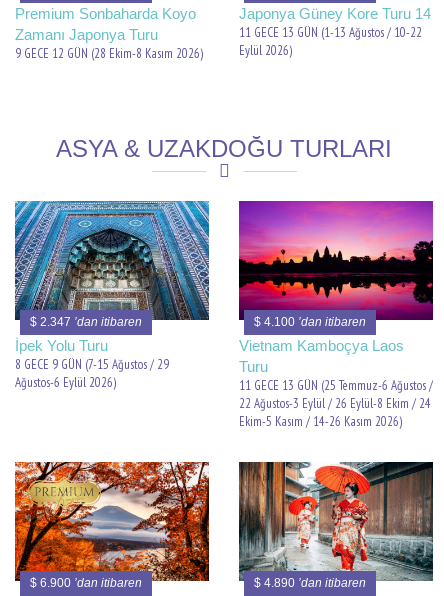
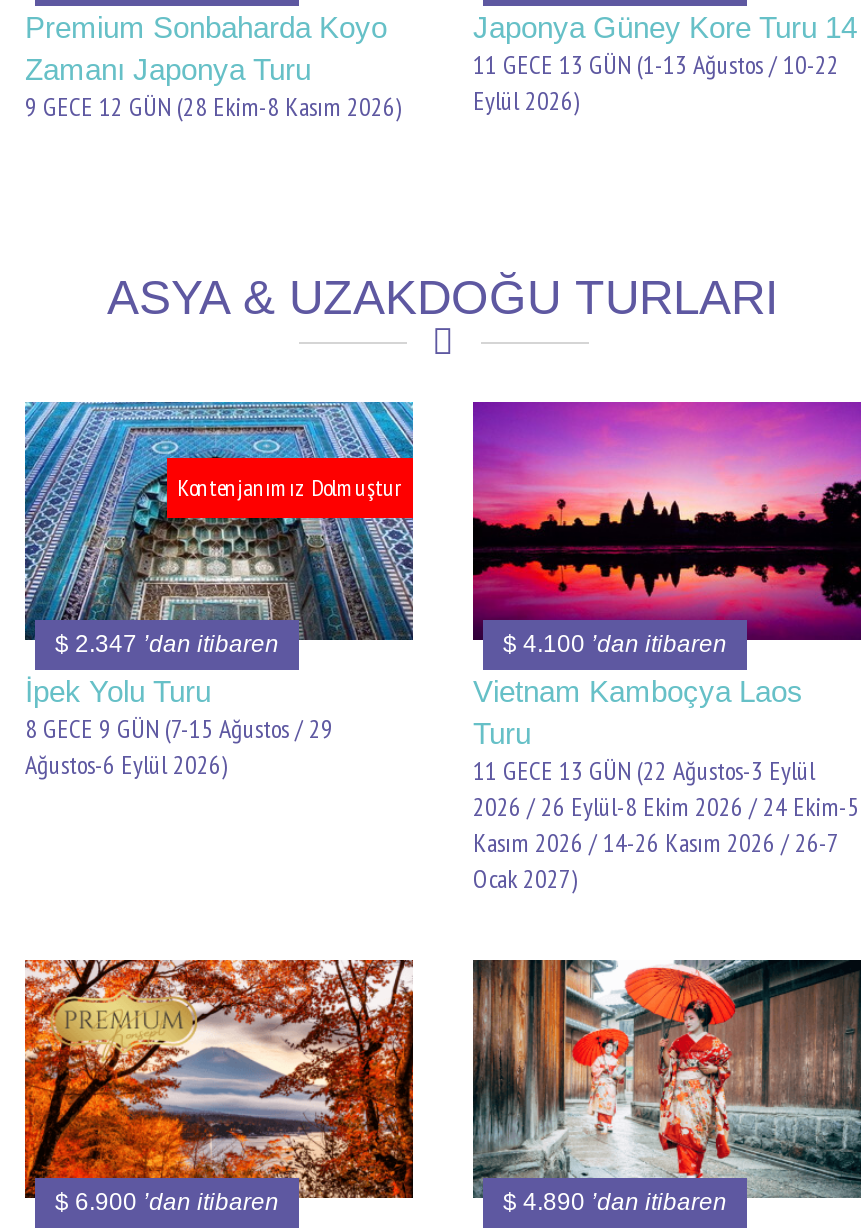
none -> [177,471,403,501] Kontenjanımız Dolmuştur
[239,377,433,430] 11 GECE 13 GÜN (25 Temmuz-6 Ağustos / | 22 Ağustos-3 Eylül / 26 Eylül-8 Ekim / 24 | Ekim-5 Kasım / 14-26 Kasım 2026) -> [473,754,859,896] 11 GECE 13 GÜN (22 Ağustos-3 Eylül | 2026 / 26 Eylül-8 Ekim 2026 / 24 Ekim-5 | Kasım 2026 / 14-26 Kasım 2026 / 26-7 | Ocak 2027)

